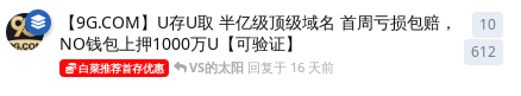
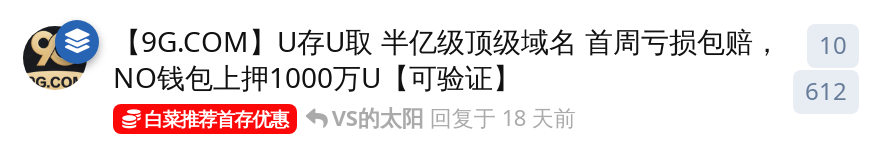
[189,59,335,76] VS的太阳回复于16 天前 -> [332,103,576,133] VS的太阳回复于18 天前

